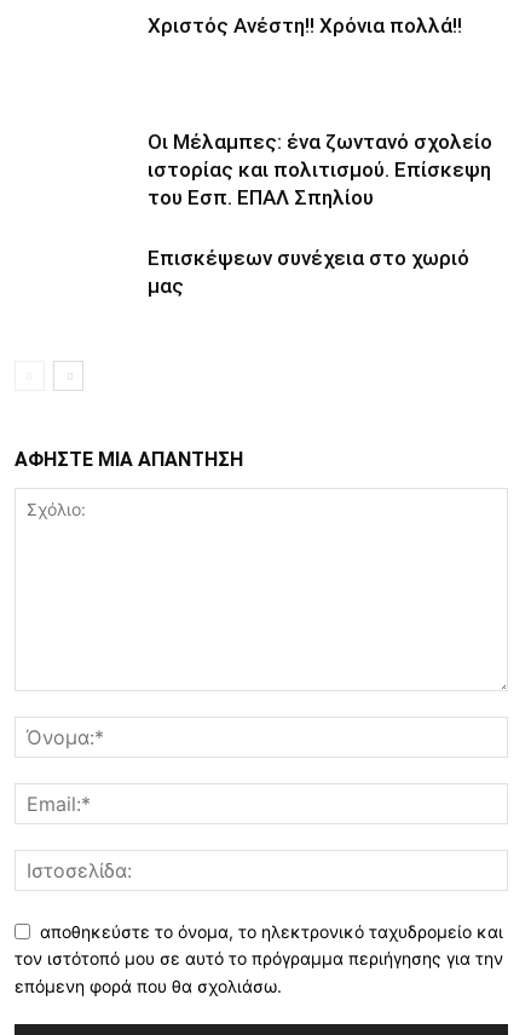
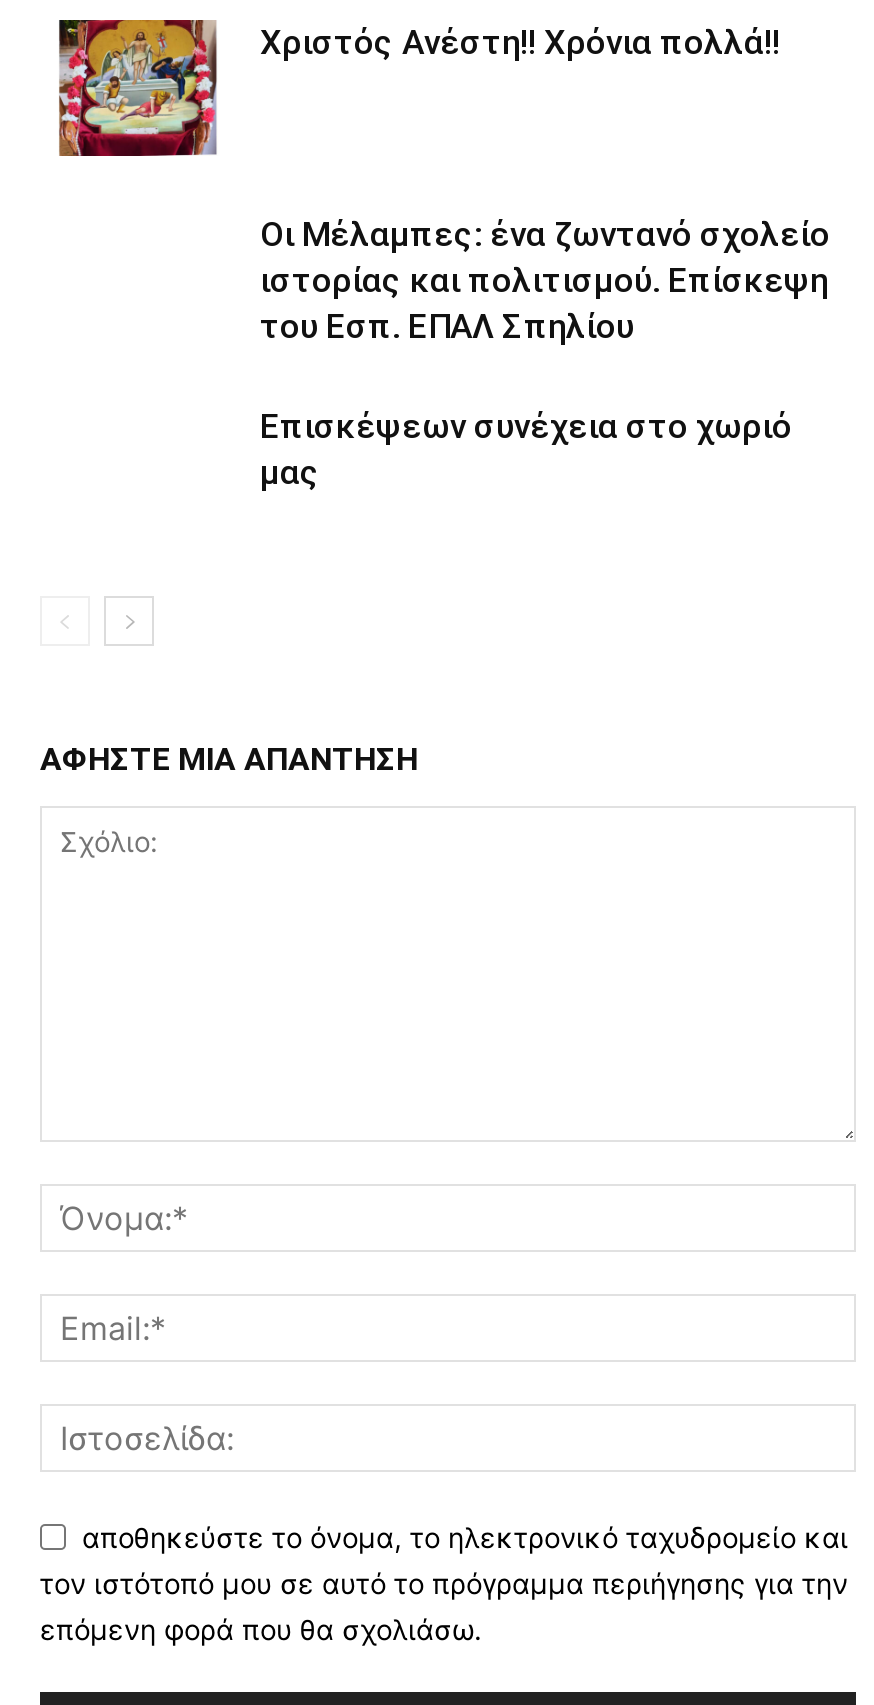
none -> [56,17,218,159] [image]

